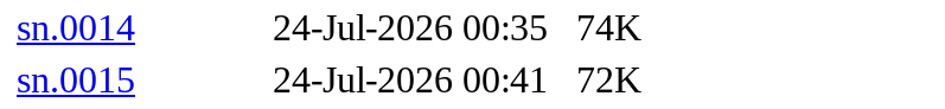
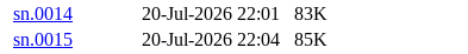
[273,8,643,48] 24-Jul-2026 00:35 | 74K -> [142,4,327,24] 20-Jul-2026 22:01 | 83K
[273,60,643,100] 24-Jul-2026 00:41 | 72K -> [142,30,327,50] 20-Jul-2026 22:04 | 85K

